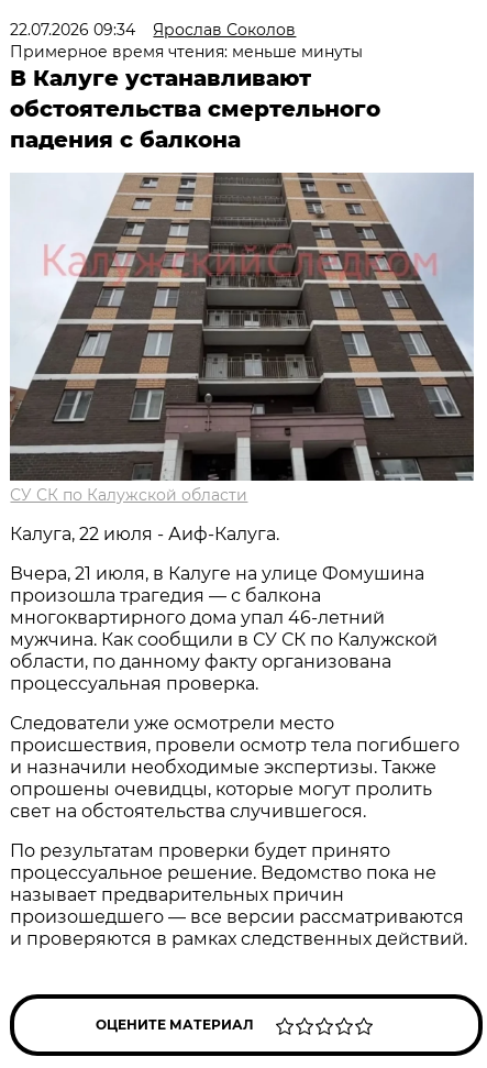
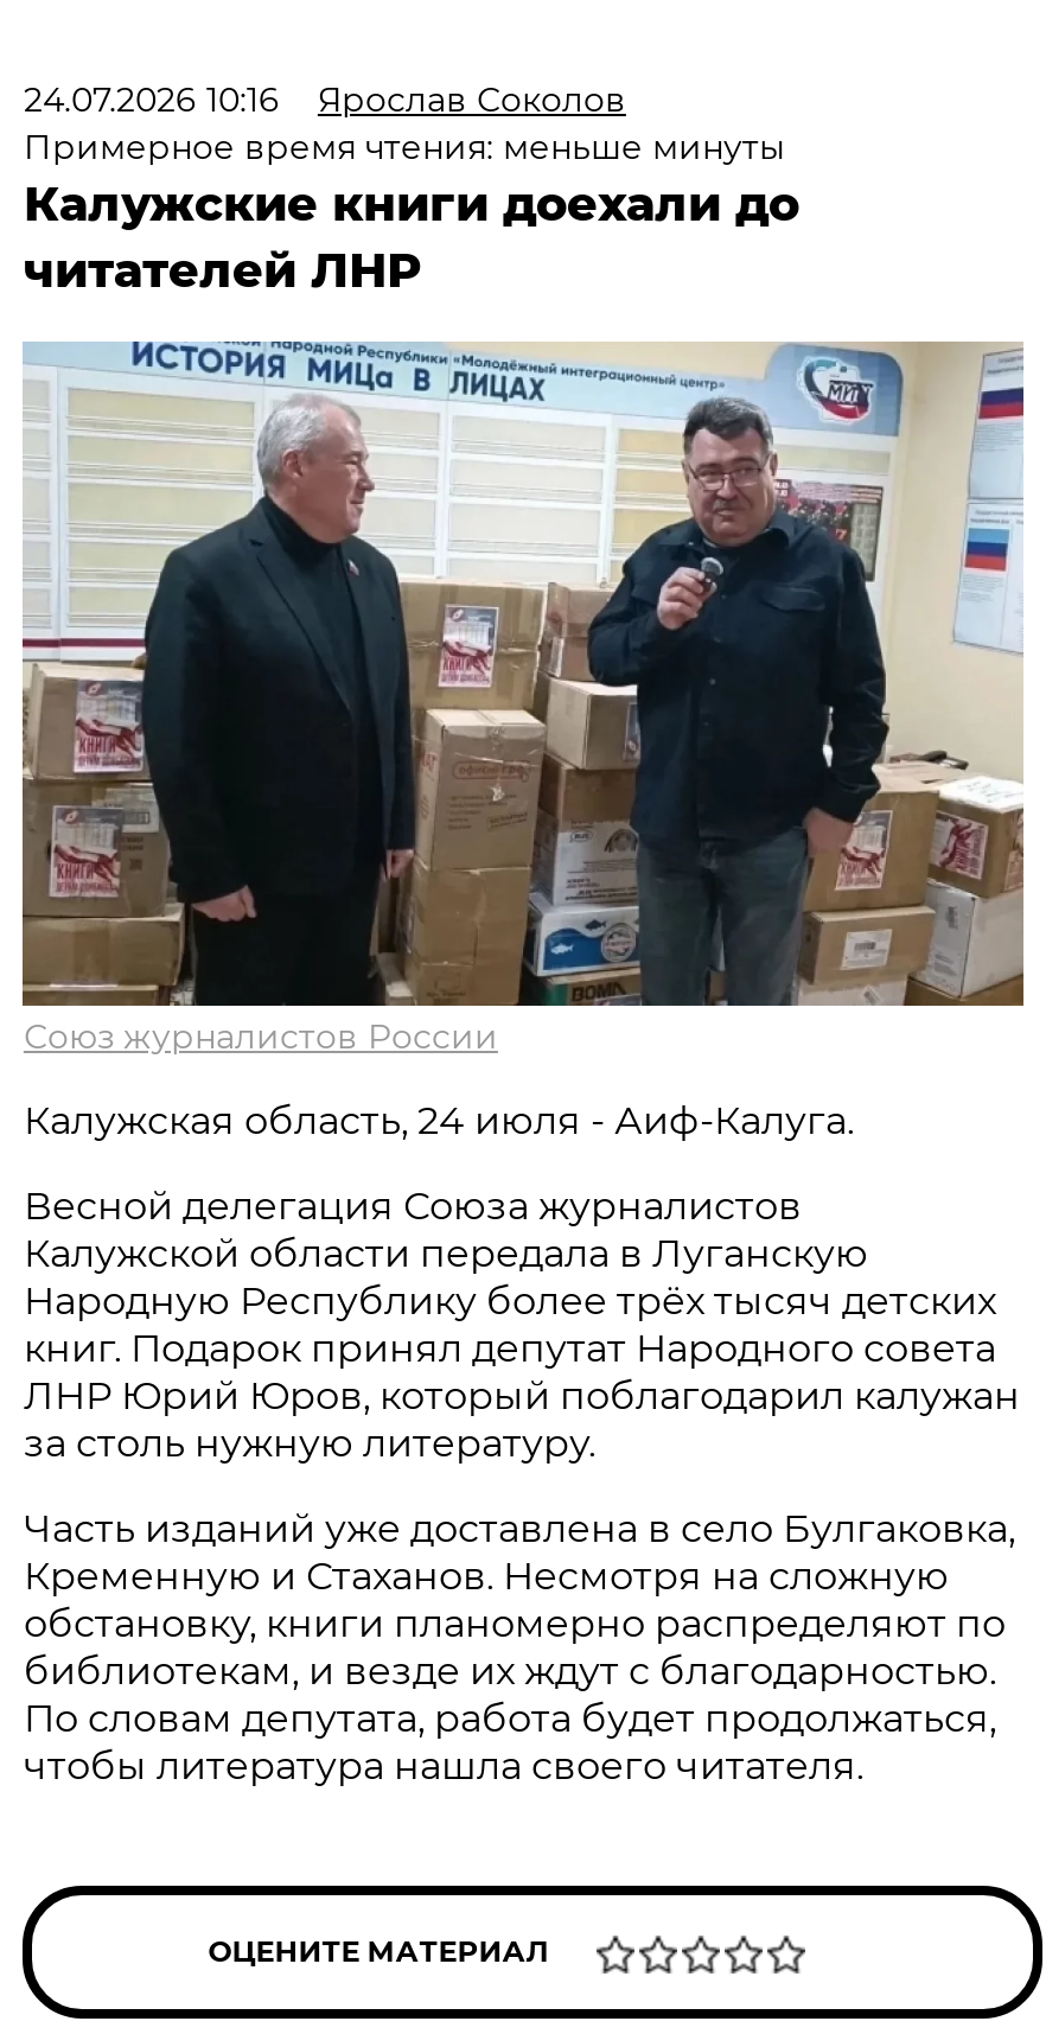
[10,20,296,40] 22.07.2026 09:34 Ярослав Соколов -> [23,78,626,121] 24.07.2026 10:16 Ярослав Соколов
[10,65,381,153] В Калуге устанавливают | обстоятельства смертельного | падения с балкона -> [23,176,799,299] Калужские книги доехали до | читателей ЛНР
[10,172,475,949] [image] | СУ СК по Калужской области | Калуга, 22 июля - Аиф-Калуга. | Вчера, 21 июля, в Калуге на улице Фомушина | произошла трагедия — с балкона | многоквартирного дома упал 46-летний | мужчина. Как сообщили в СУ СК по Калужской | области, по данному факту организована | процессуальная проверка. | Следователи уже осмотрели место | происшествия, провели осмотр тела погибшего | и назначили необходимые экспертизы. Также | опрошены очевидцы, которые могут пролить | свет на обстоятельства случившегося. | По результатам проверки будет принято | процессуальное решение. Ведомство пока не | называет предварительных причин | произошедшего — все версии рассматриваются | и проверяются в рамках следственных действий. -> [20,339,1026,1788] [image] | Союз журналистов России | Калужская область, 24 июля - Аиф-Калуга. | Весной делегация Союза журналистов | Калужской области передала в Луганскую | Народную Республику более трёх тысяч детских | книг. Подарок принял депутат Народного совета | ЛНР Юрий Юров, который поблагодарил калужан | за столь нужную литературу. | Часть изданий уже доставлена в село Булгаковка, | Кременную и Стаханов. Несмотря на сложную | обстановку, книги планомерно распределяют по | библиотекам, и везде их ждут с благодарностью. | По словам депутата, работа будет продолжаться, | чтобы литература нашла своего читателя.

